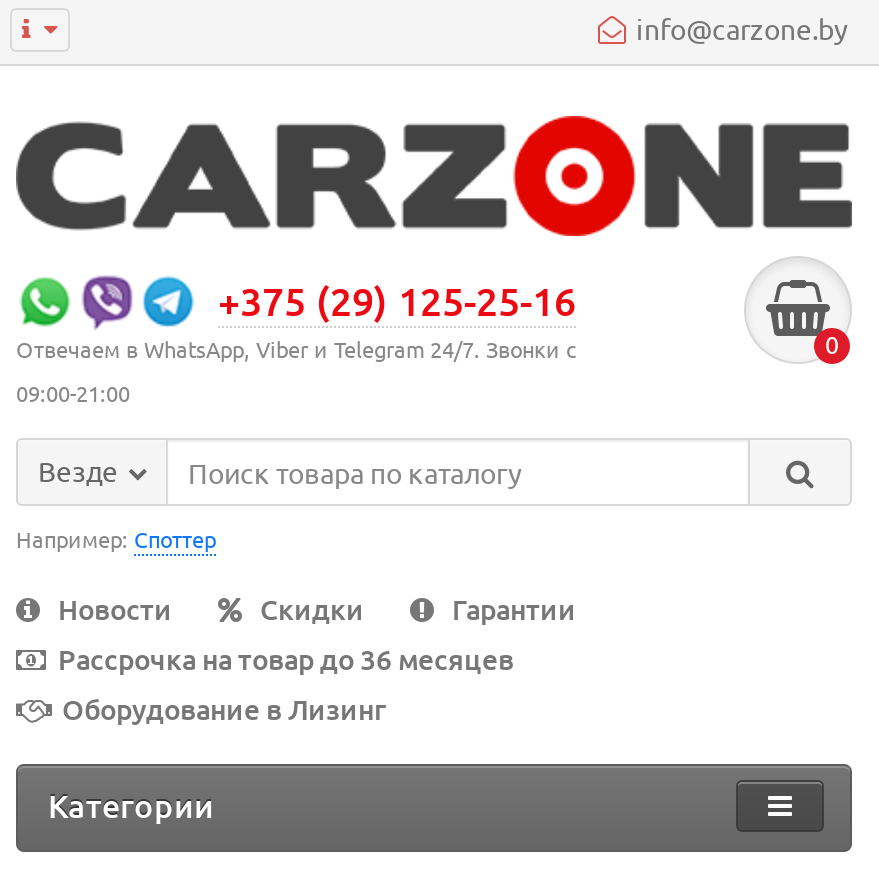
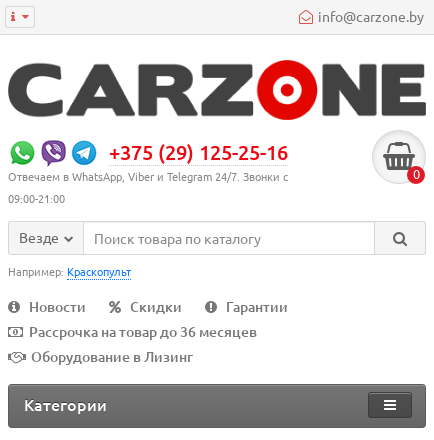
[16,523,216,555] Например: Споттер -> [8,263,131,279] Например: Краскопульт

